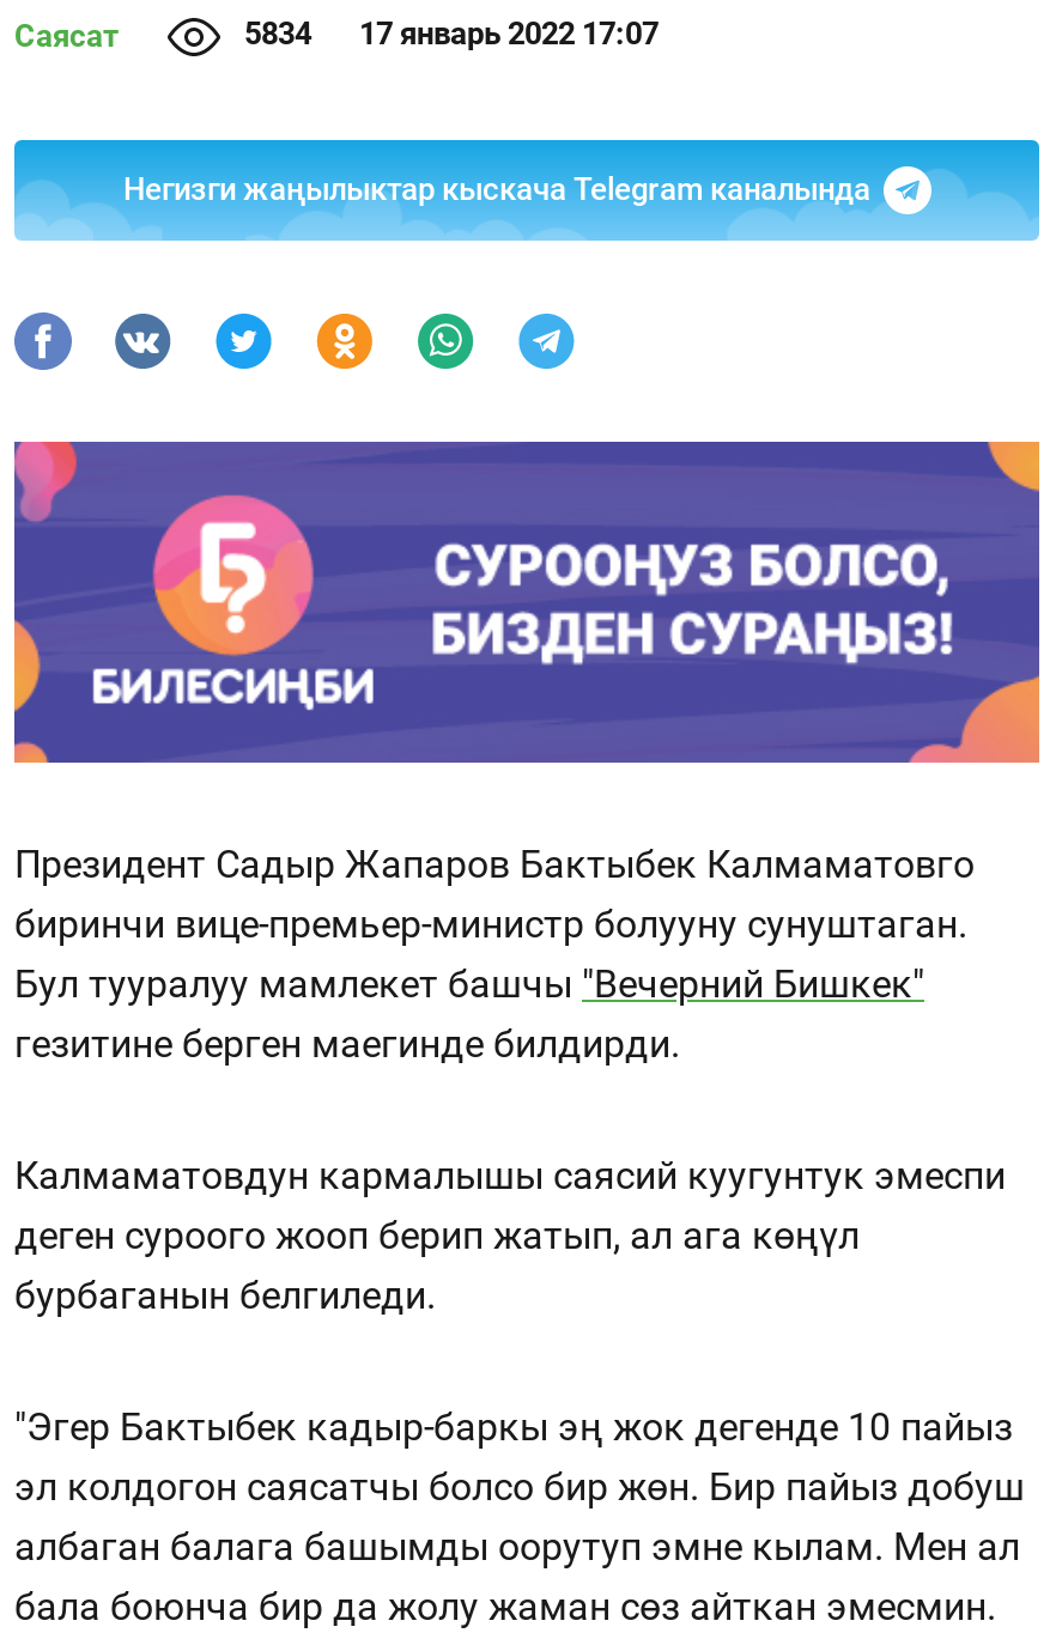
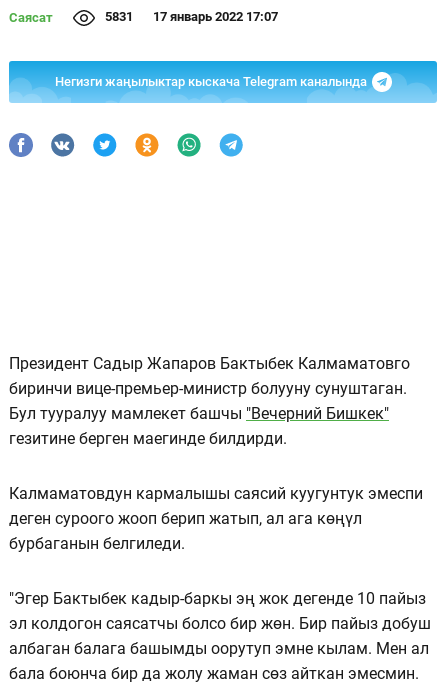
[244,16,659,51] 5834 17 январь 2022 17:07 -> [105,9,278,24] 5831 17 январь 2022 17:07
[12,439,1042,765] [image] -> none

